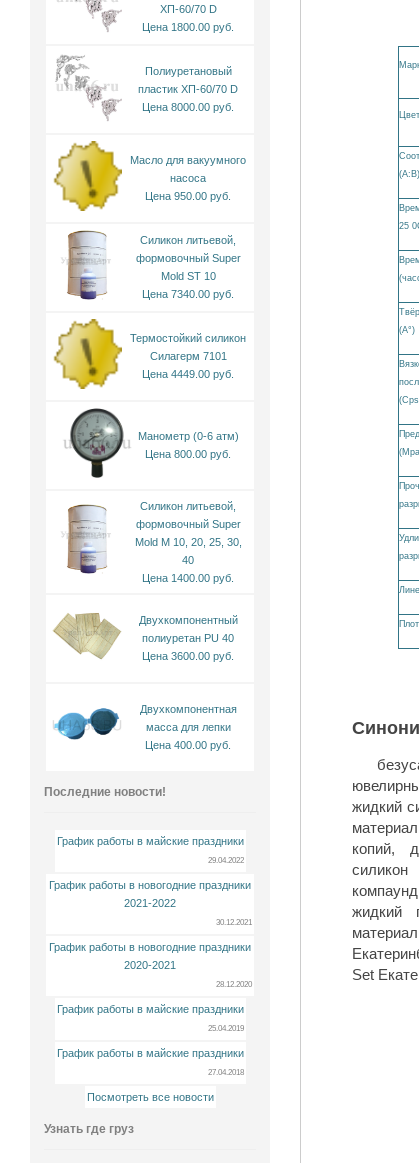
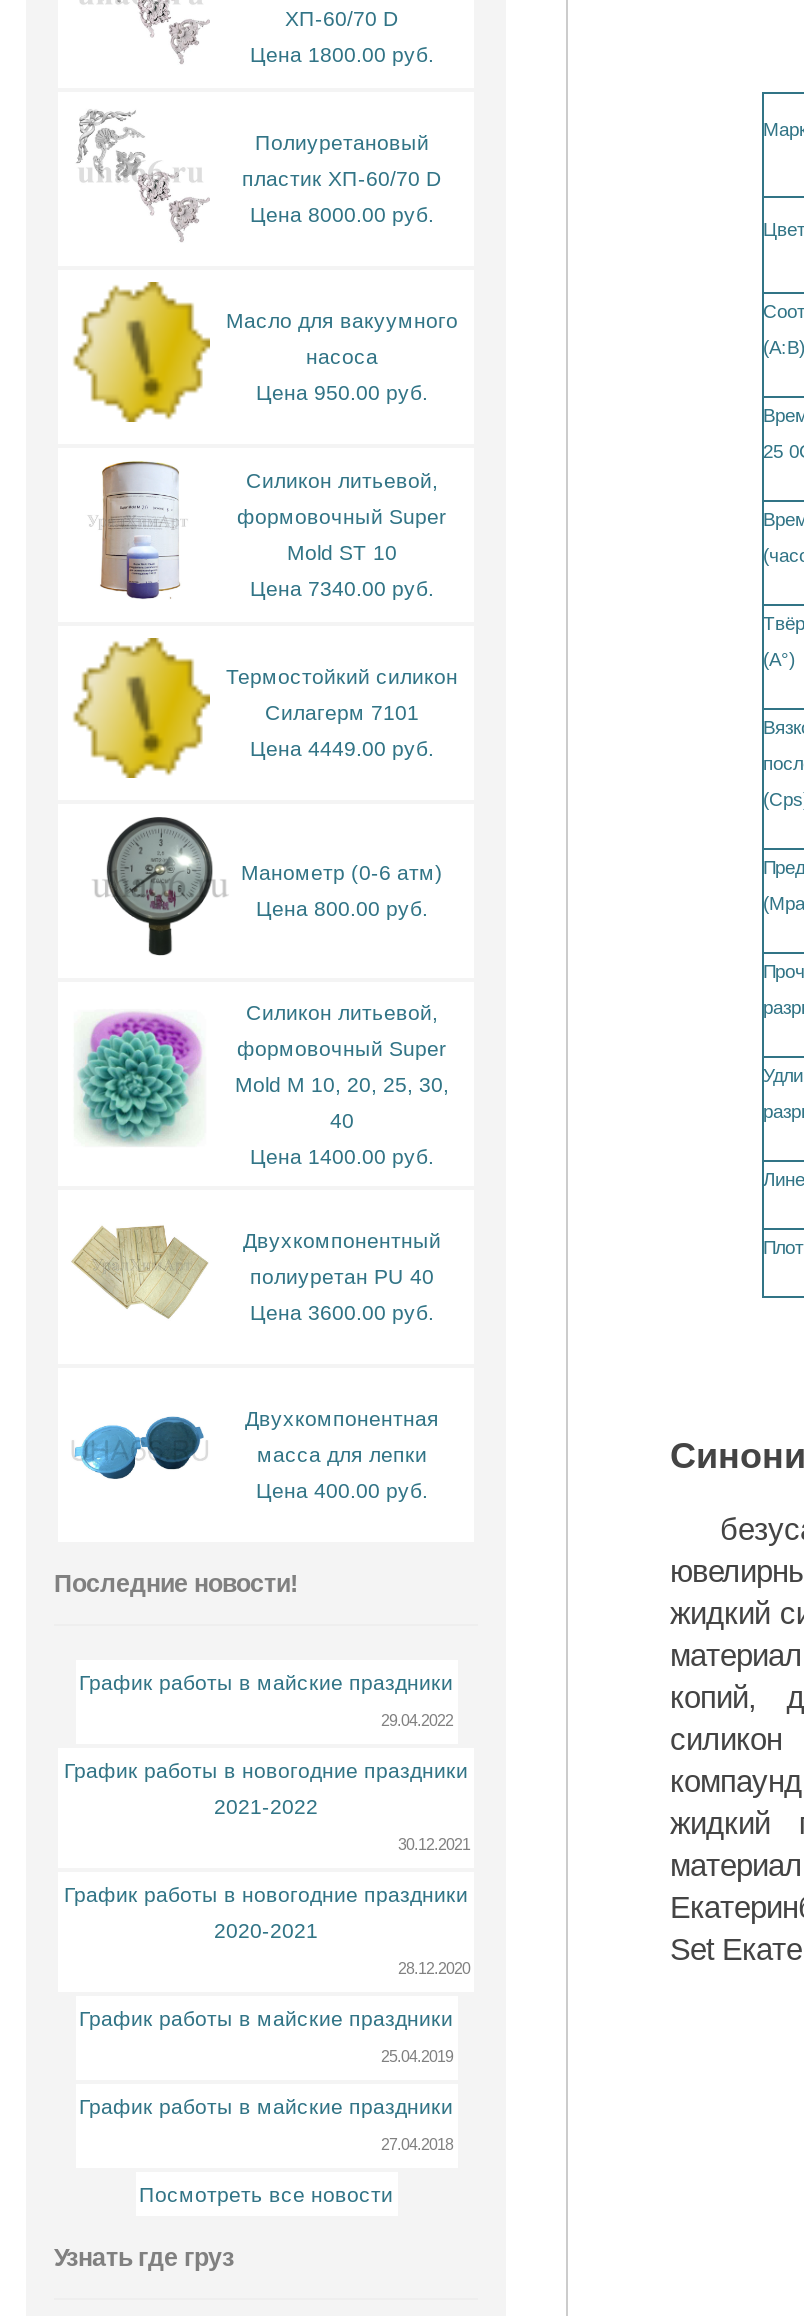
[56,504,118,575] [image] -> [76,1010,204,1146] [image]

